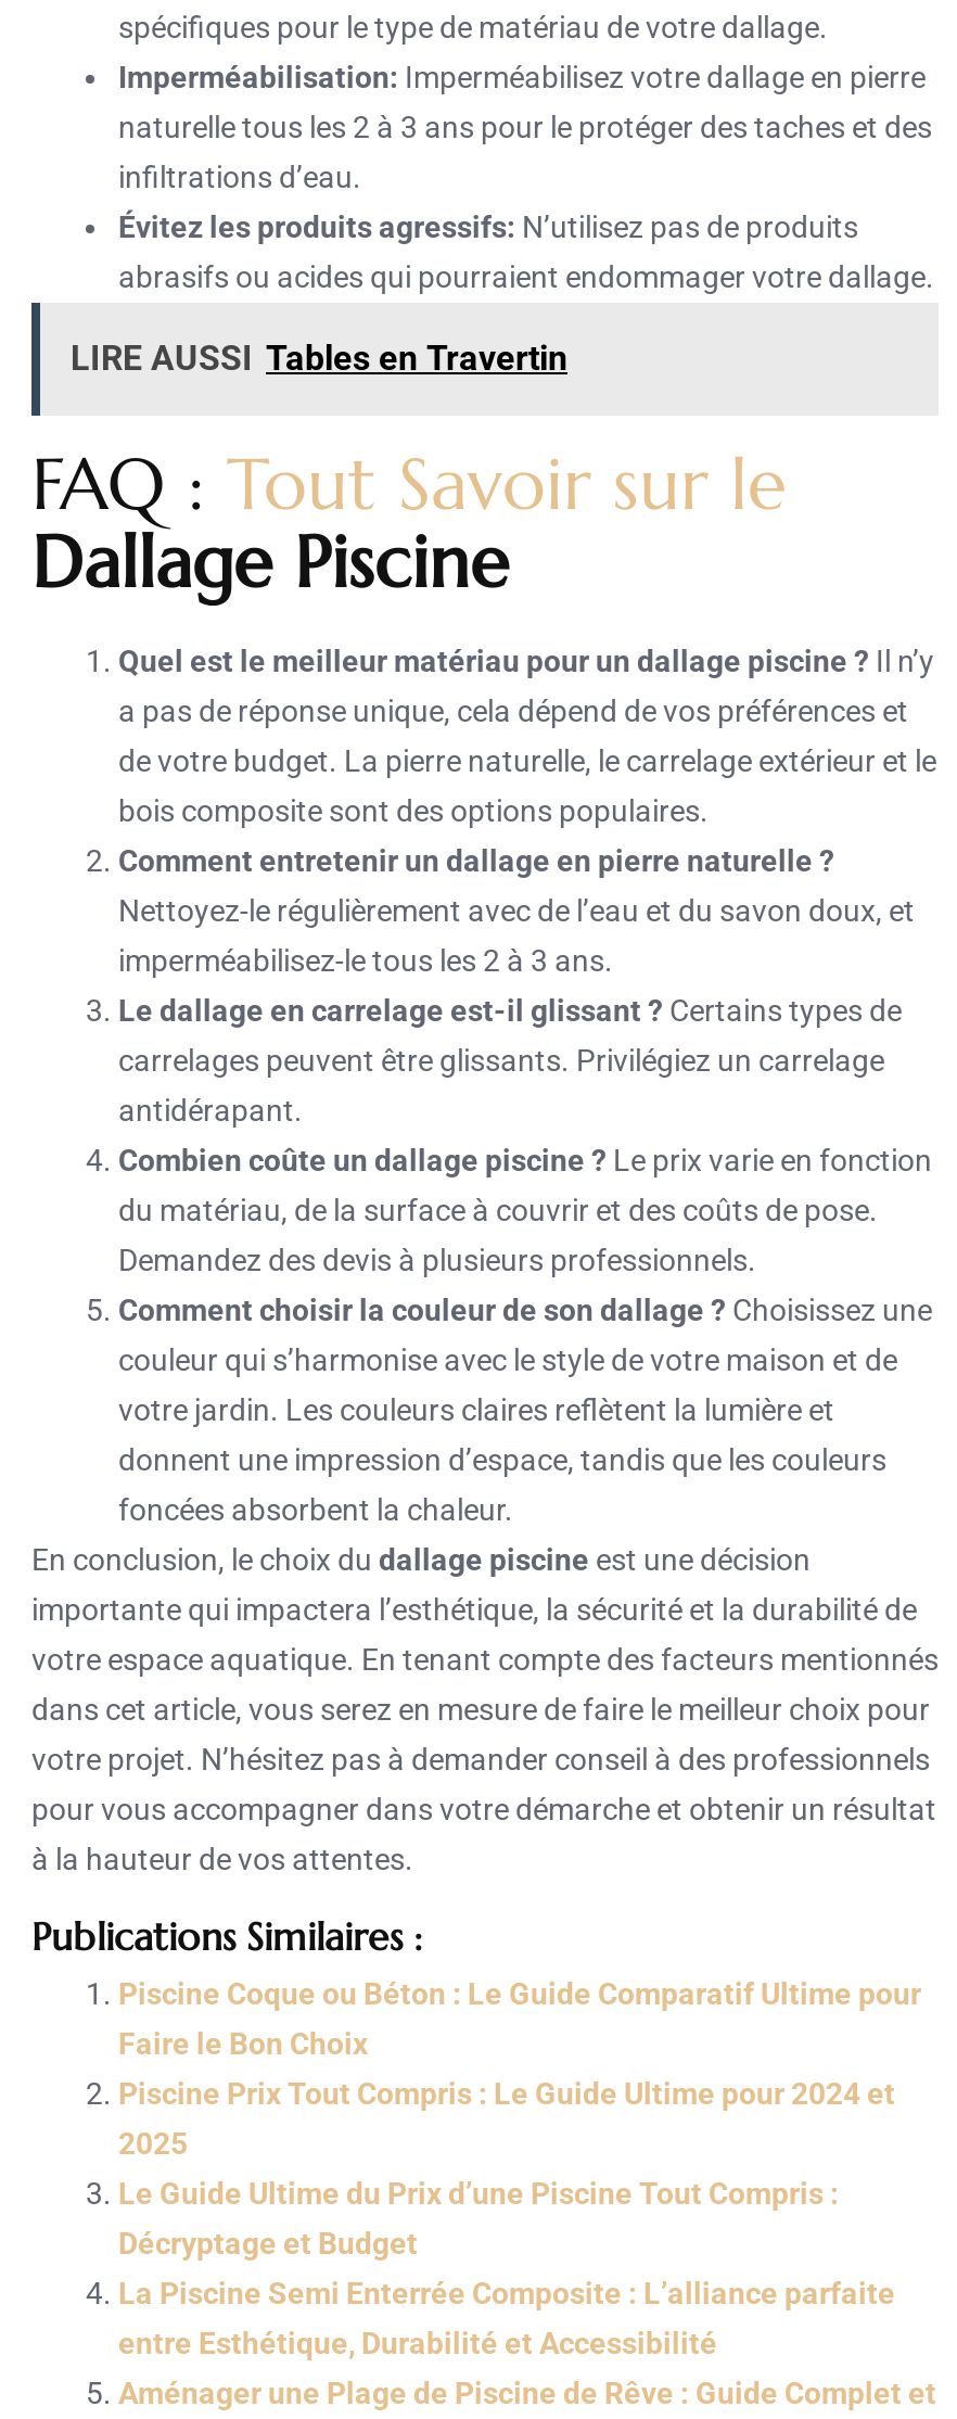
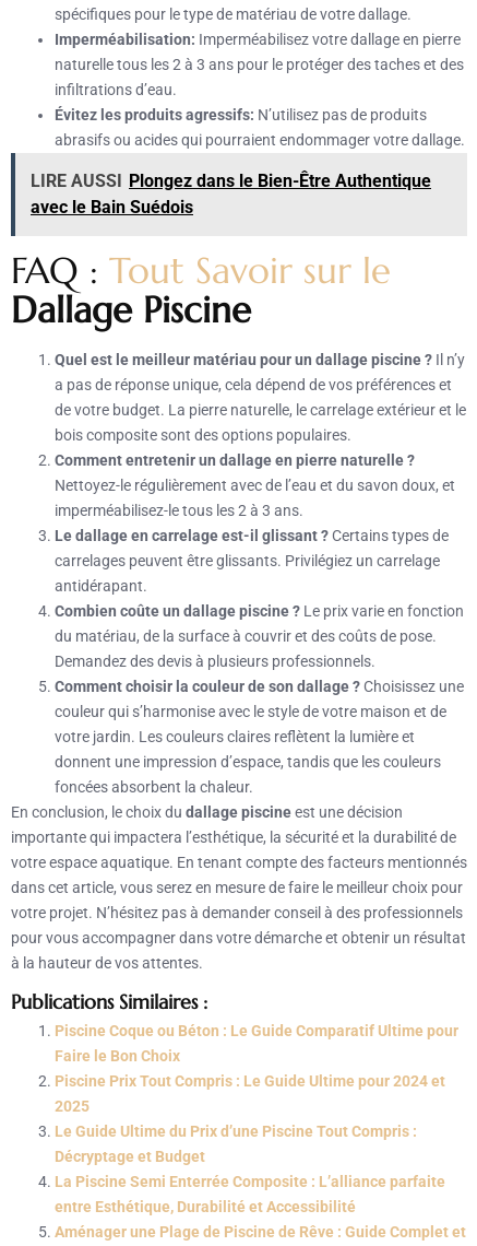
[71,337,567,378] LIRE AUSSI Tables en Travertin -> [31,170,431,217] LIRE AUSSI Plongez dans le Bien-Être Authentique | avec le Bain Suédois

